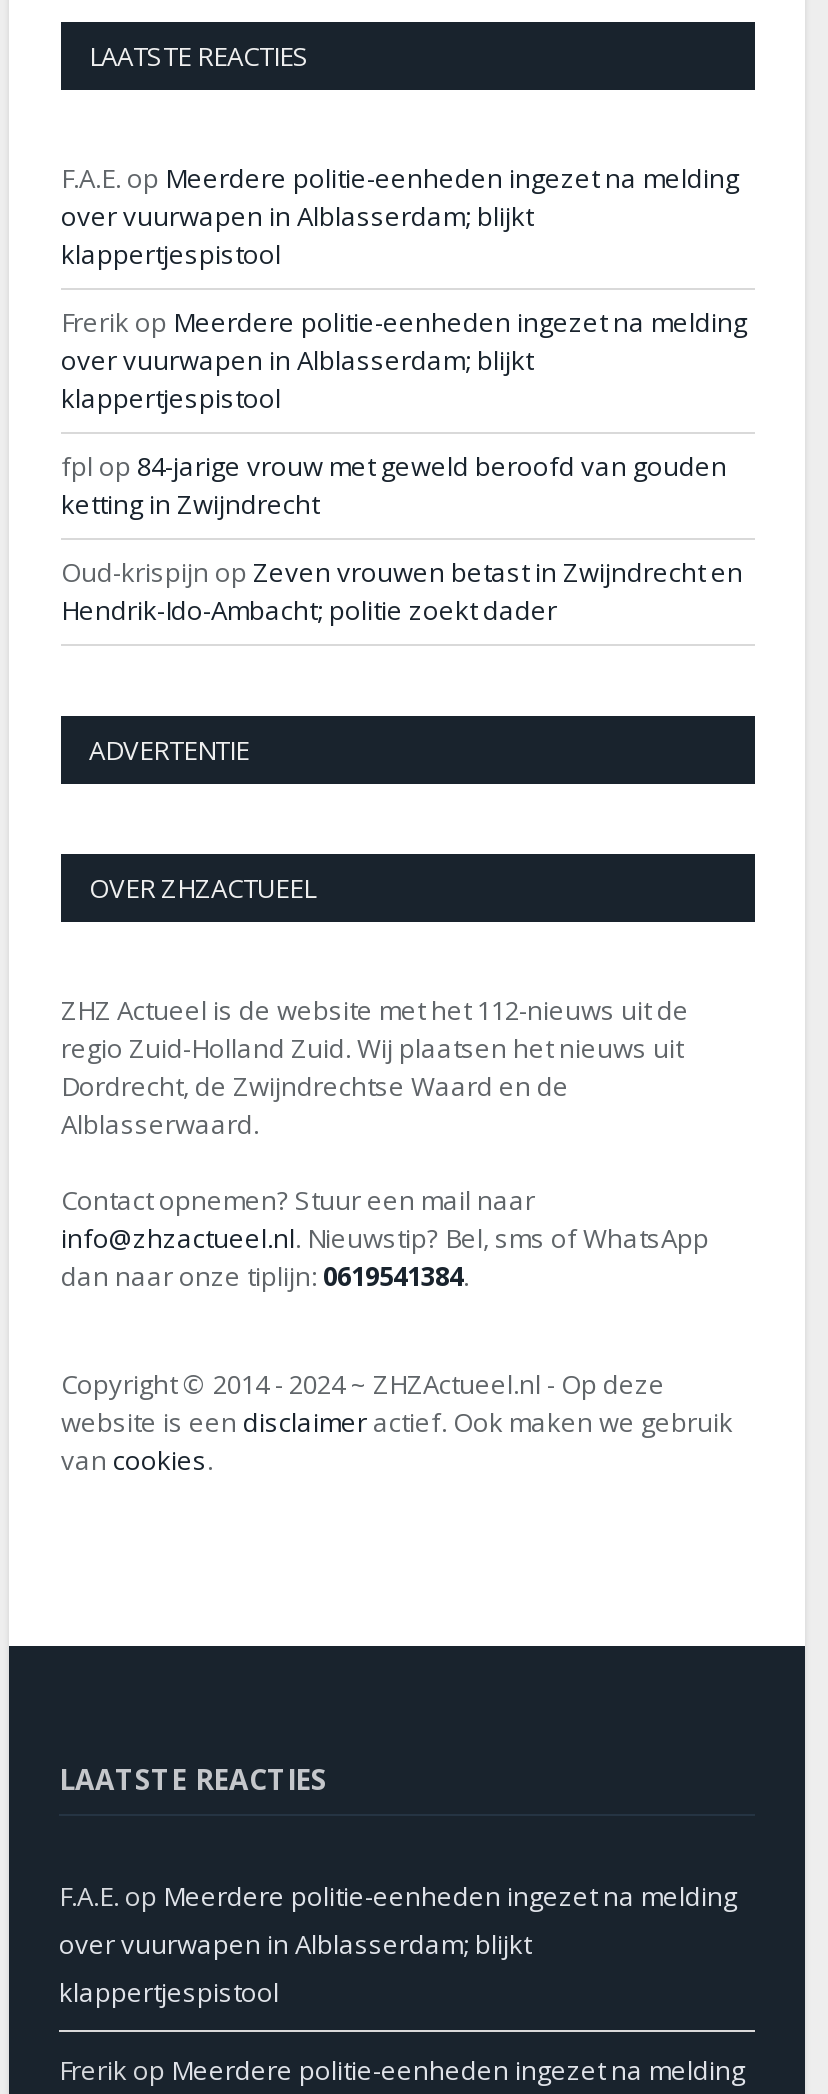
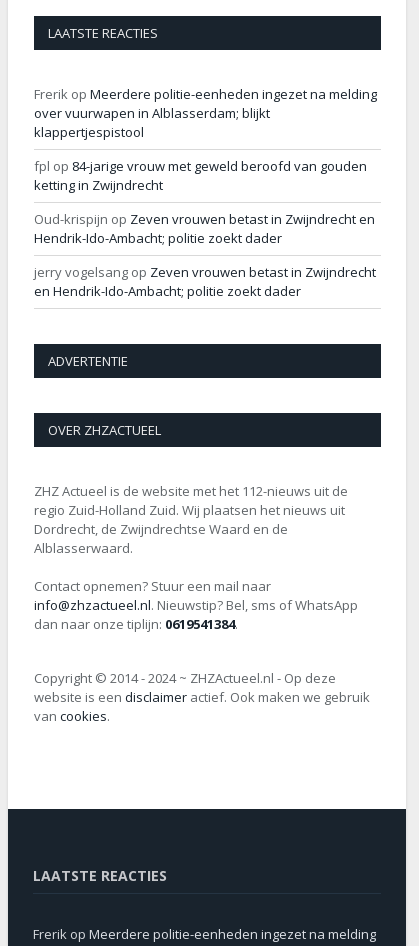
[61,161,739,273] F.A.E. op Meerdere politie-eenheden ingezet na melding | over vuurwapen in Alblasserdam; blijkt | klappertjespistool -> none
none -> [34,263,376,300] jerry vogelsang op Zeven vrouwen betast in Zwijndrecht | en Hendrik-Ido-Ambacht; politie zoekt dader
[59,1879,737,2011] F.A.E. op Meerdere politie-eenheden ingezet na melding | over vuurwapen in Alblasserdam; blijkt | klappertjespistool -> none

